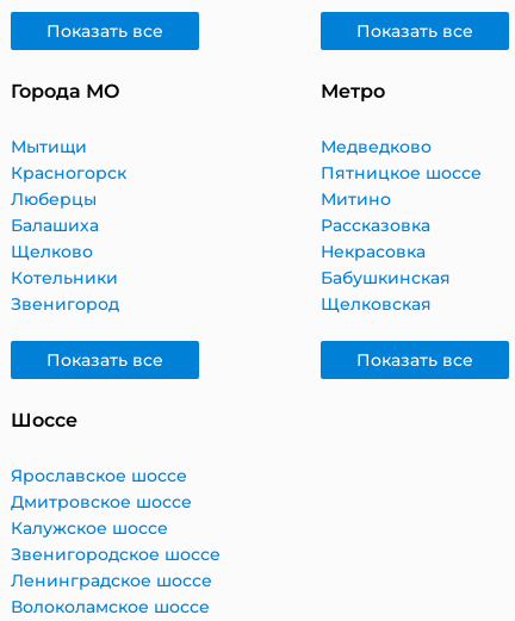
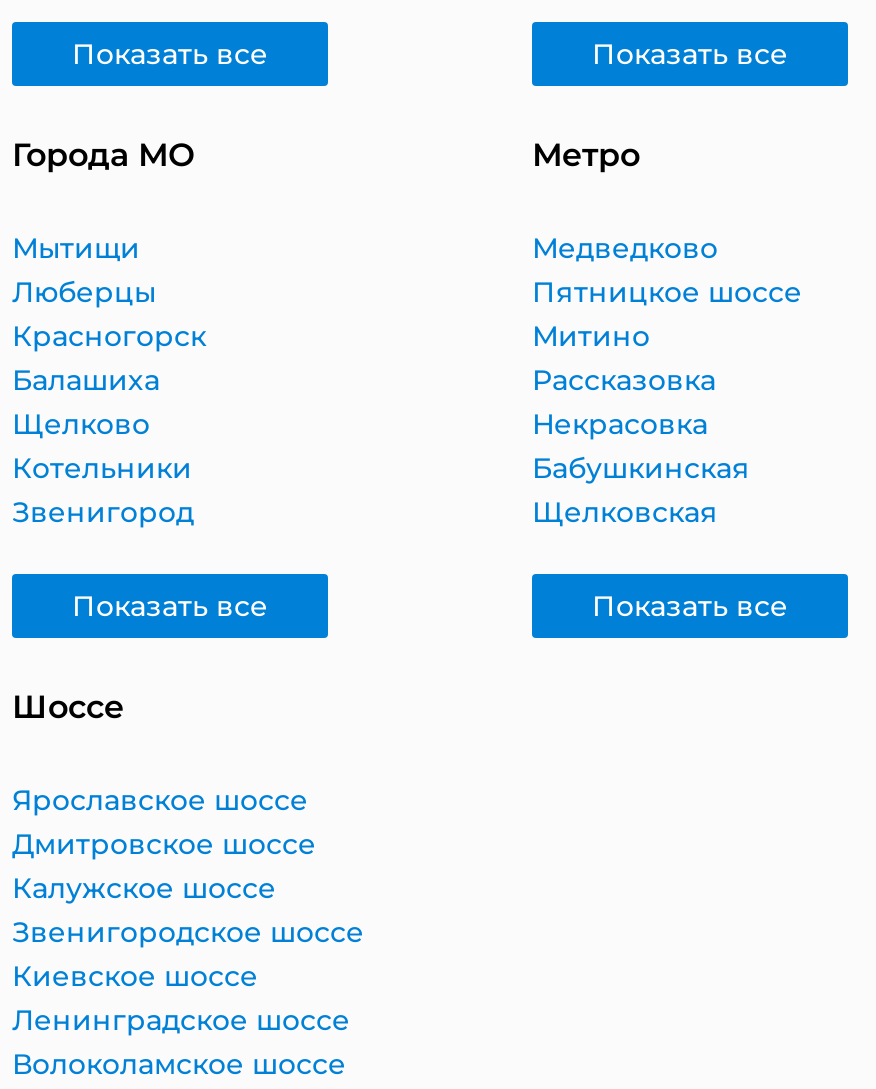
moved [11,188,97,210] -> [12,275,156,311]: Люберцы
none -> [12,959,258,995] Киевское шоссе

